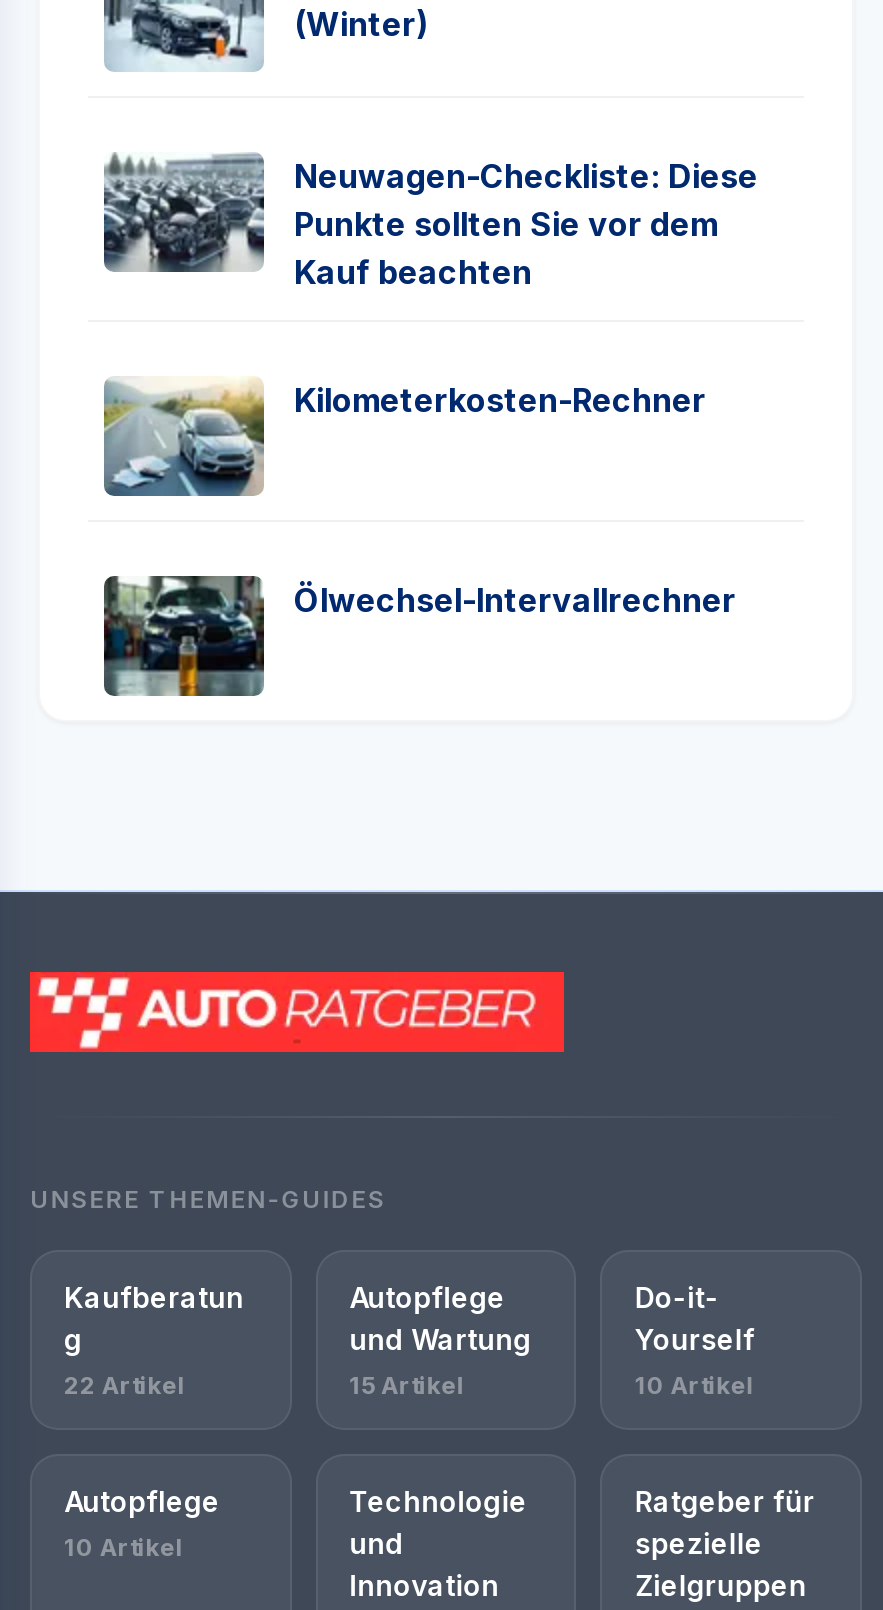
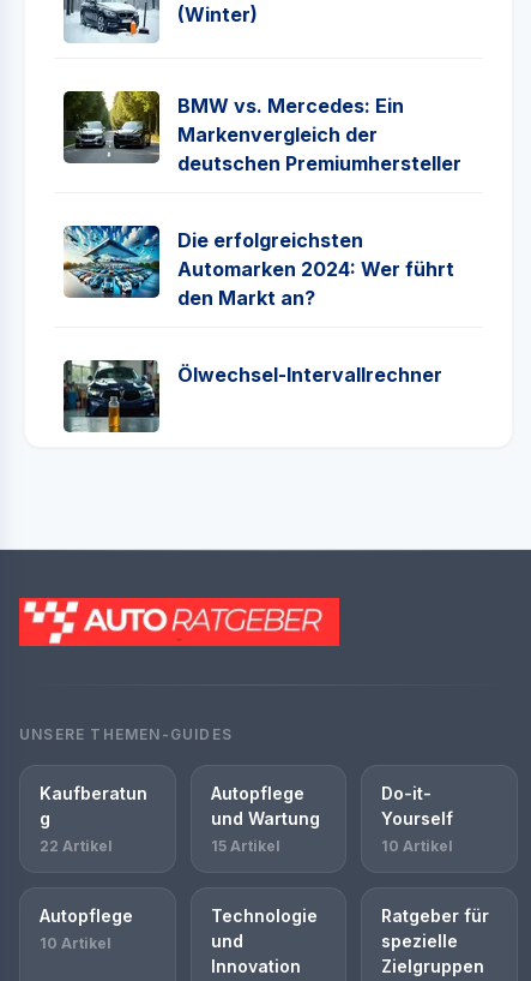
[102,152,758,292] [image] | Neuwagen-Checkliste: Diese | Punkte sollten Sie vor dem | Kauf beachten -> [62,90,461,175] [image] | BMW vs. Mercedes: Ein | Markenvergleich der | deutschen Premiumhersteller
[102,376,706,498] [image] | Kilometerkosten-Rechner -> [64,225,454,310] [image] | Die erfolgreichsten | Automarken 2024: Wer führt | den Markt an?

